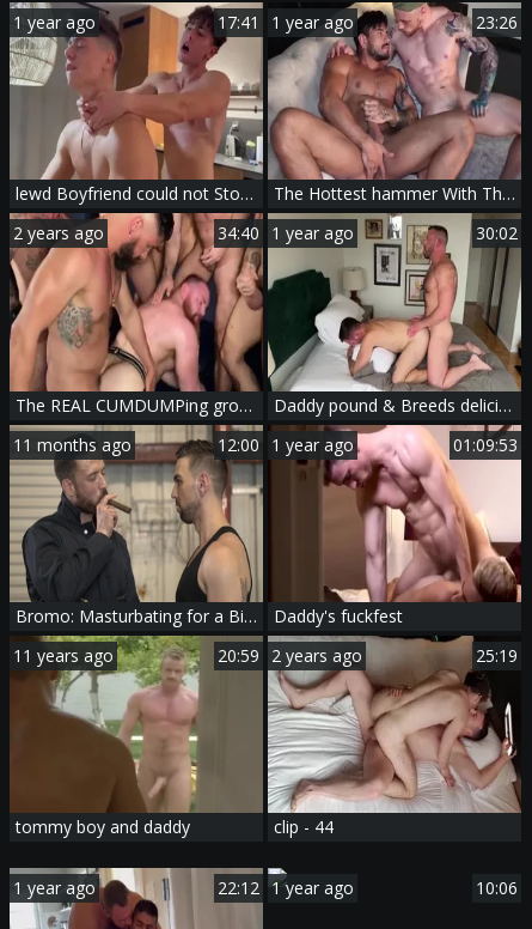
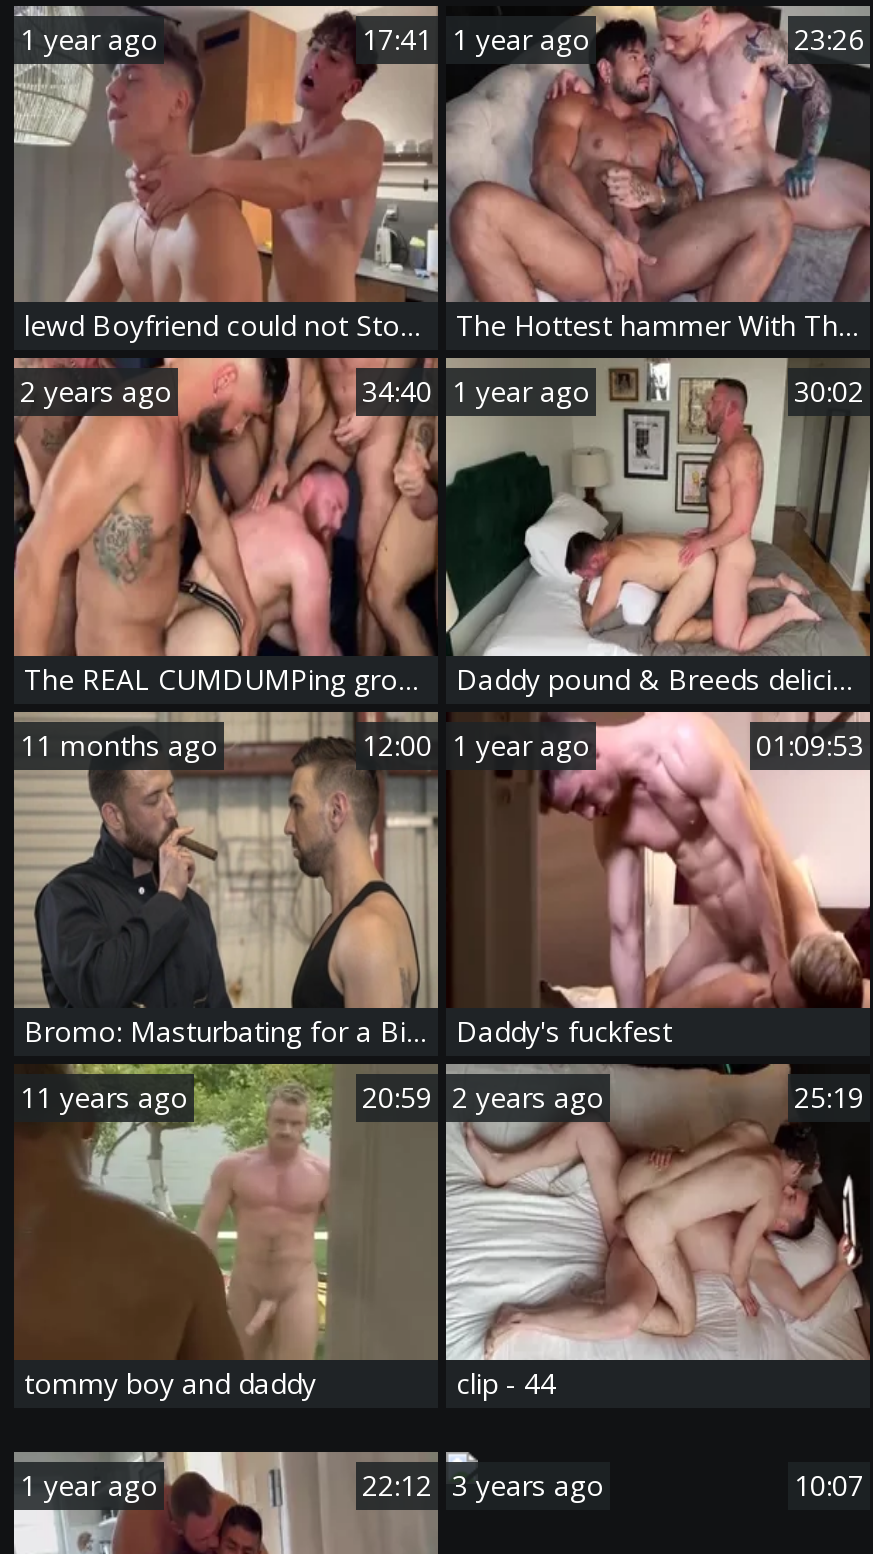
[271,877,518,900] 1 year ago | 10:06 -> [452,1467,864,1505] 3 years ago | 10:07

